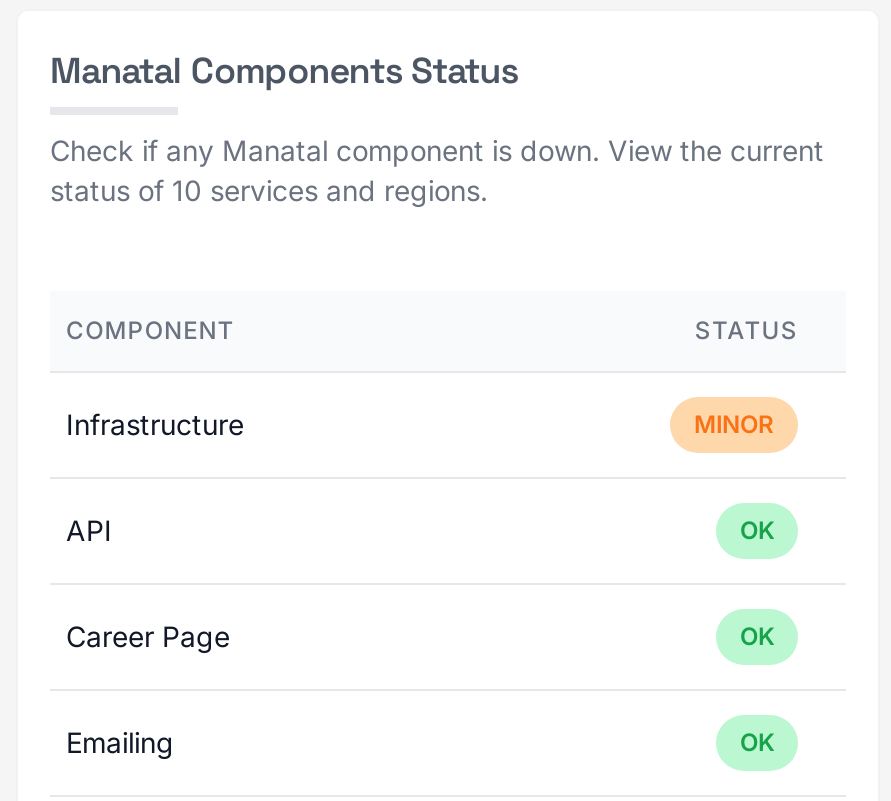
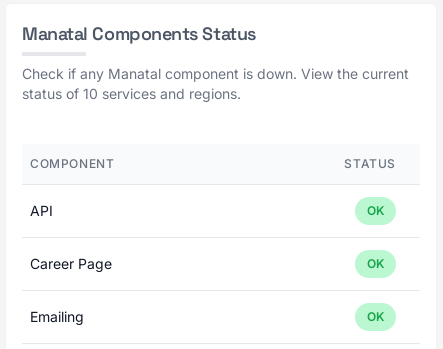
[66,407,774,441] Infrastructure | MINOR -> none

